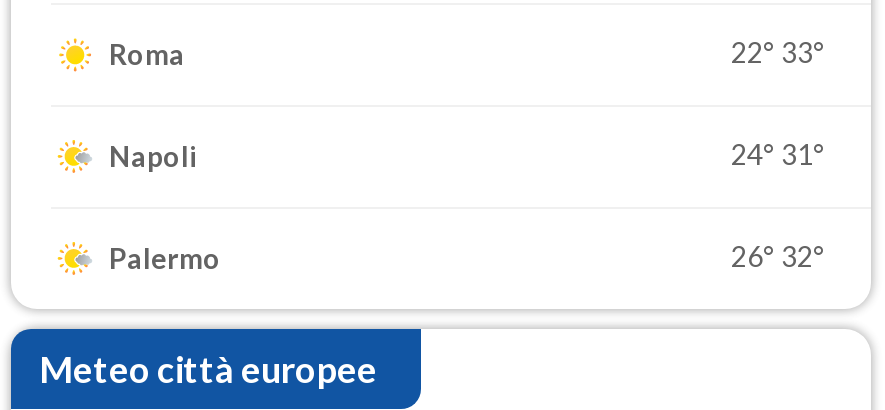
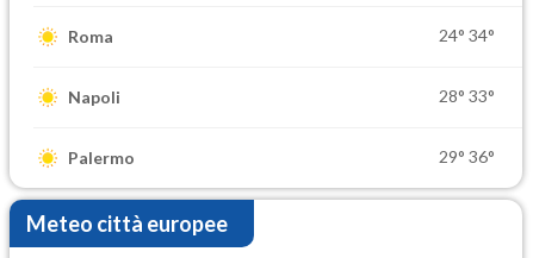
[731,35,825,69] 22° 33° -> [439,25,495,45] 24° 34°
[731,137,825,171] 24° 31° -> [439,86,495,106] 28° 33°
[731,239,825,273] 26° 32° -> [439,146,495,167] 29° 36°

